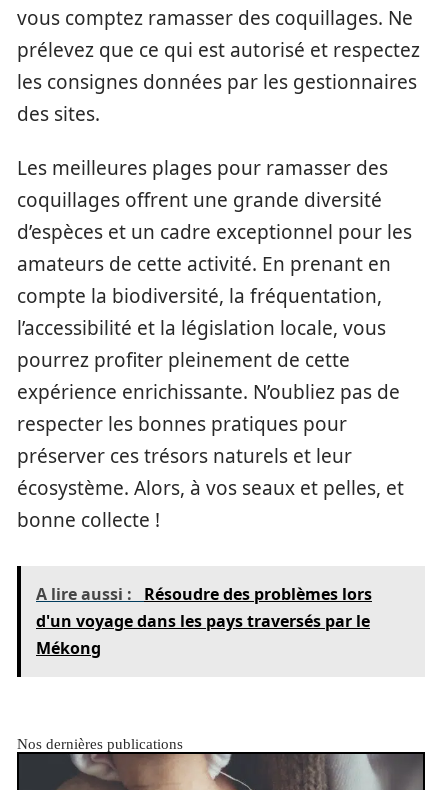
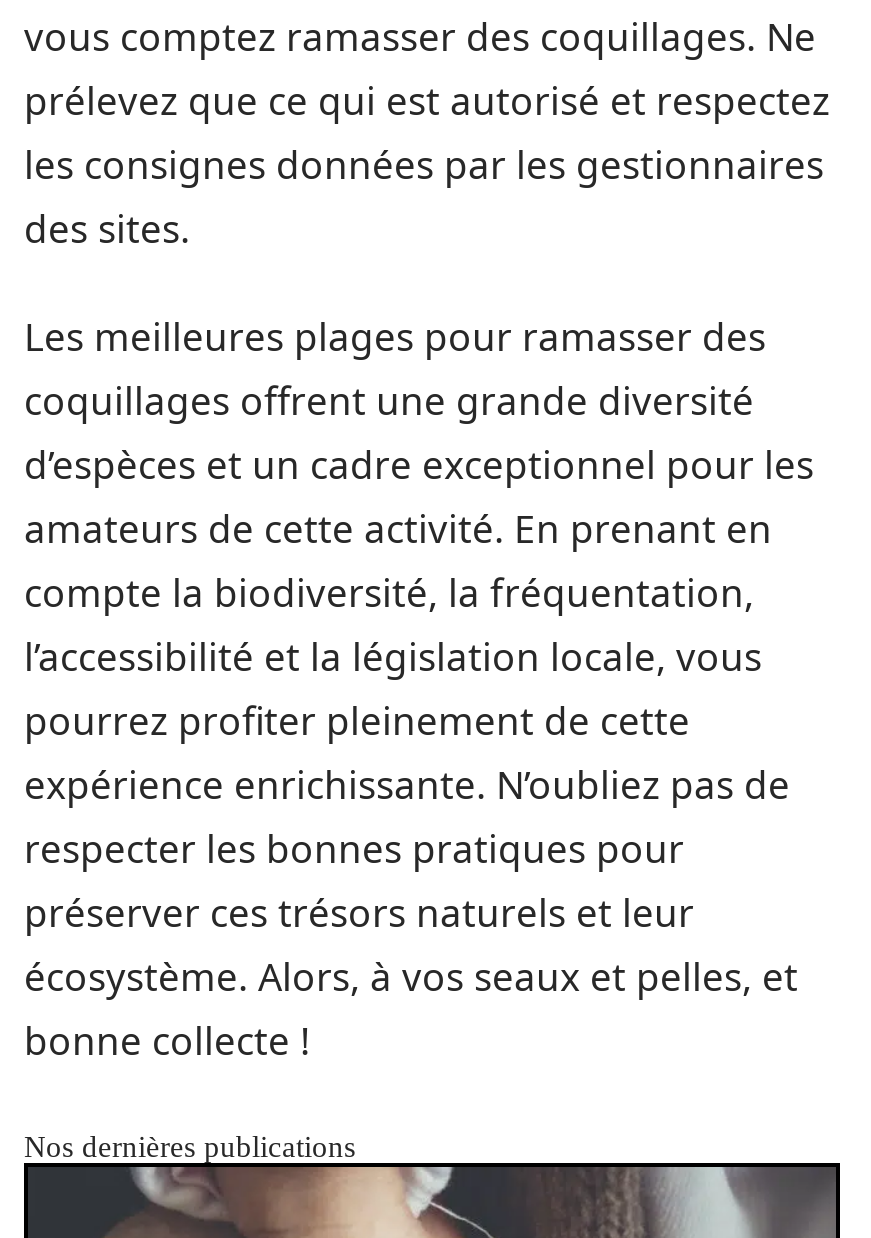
[36,583,372,659] A lire aussi : Résoudre des problèmes lors | d'un voyage dans les pays traversés par le | Mékong -> none

